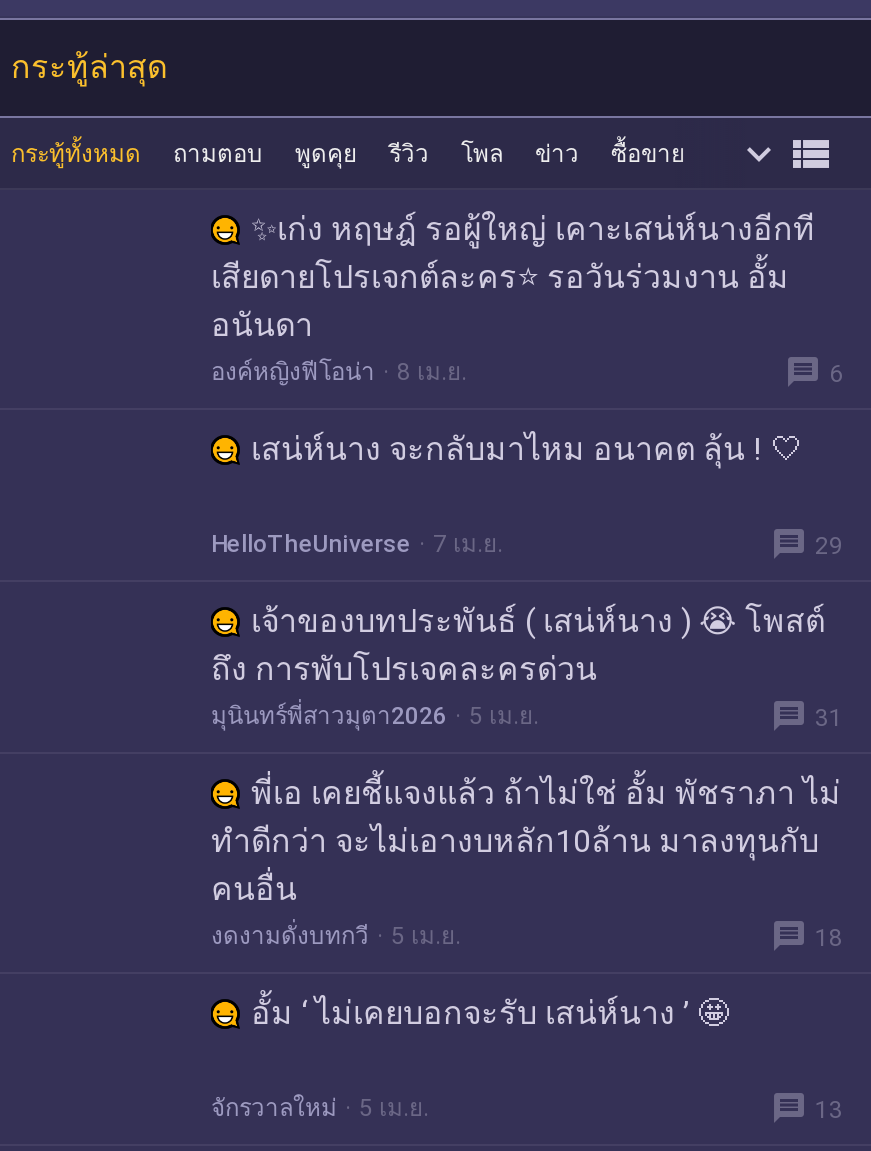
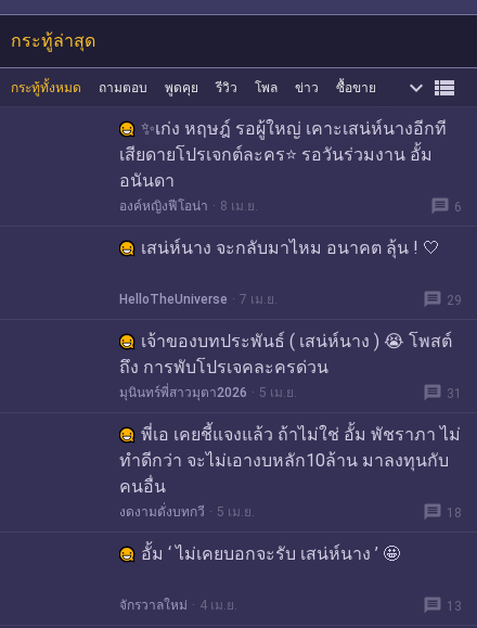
[211,1094,429,1122] จักรวาลใหม่ 5 เม.ย. -> [119,598,237,613] จักรวาลใหม่ 4 เม.ย.

